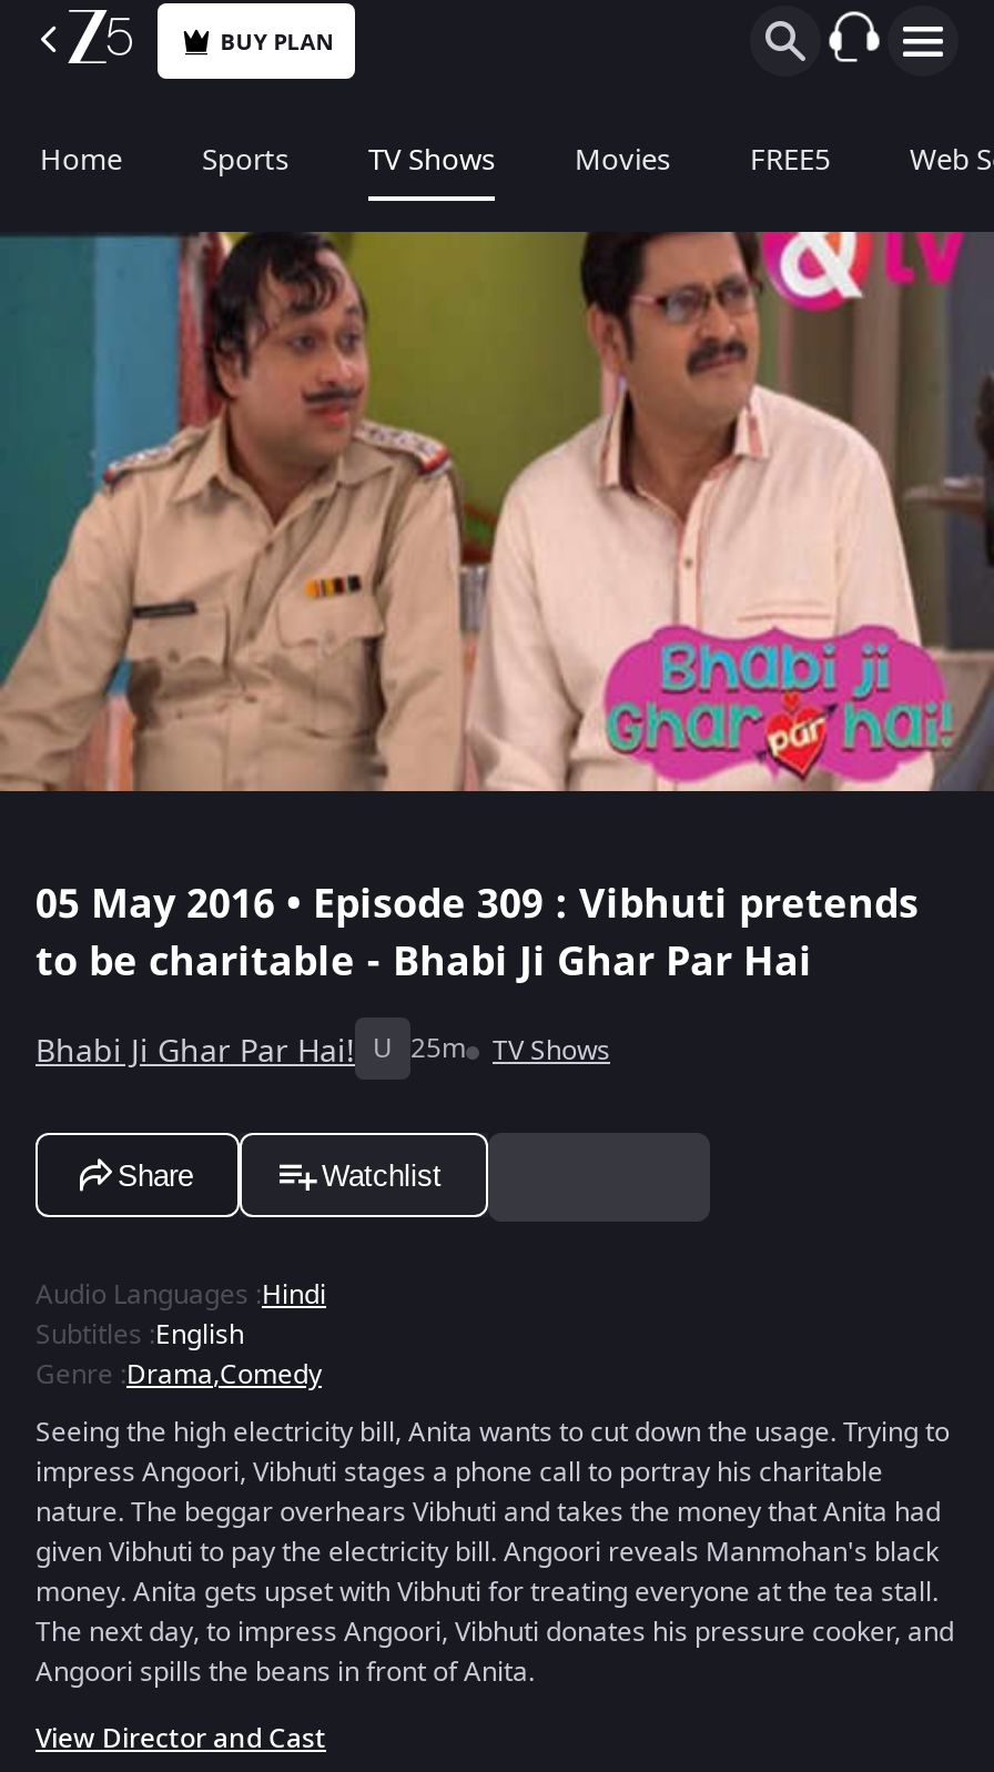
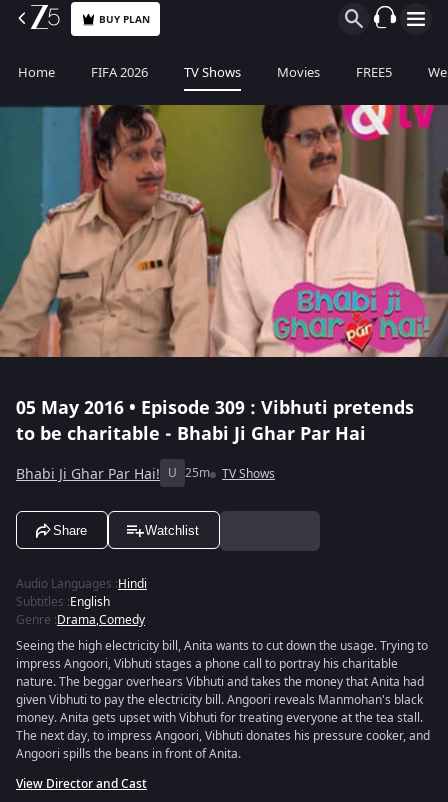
[202,139,288,181] Sports -> [91,63,148,82] FIFA 2026

